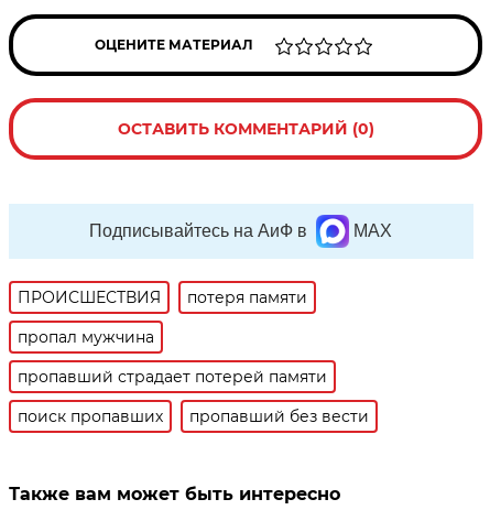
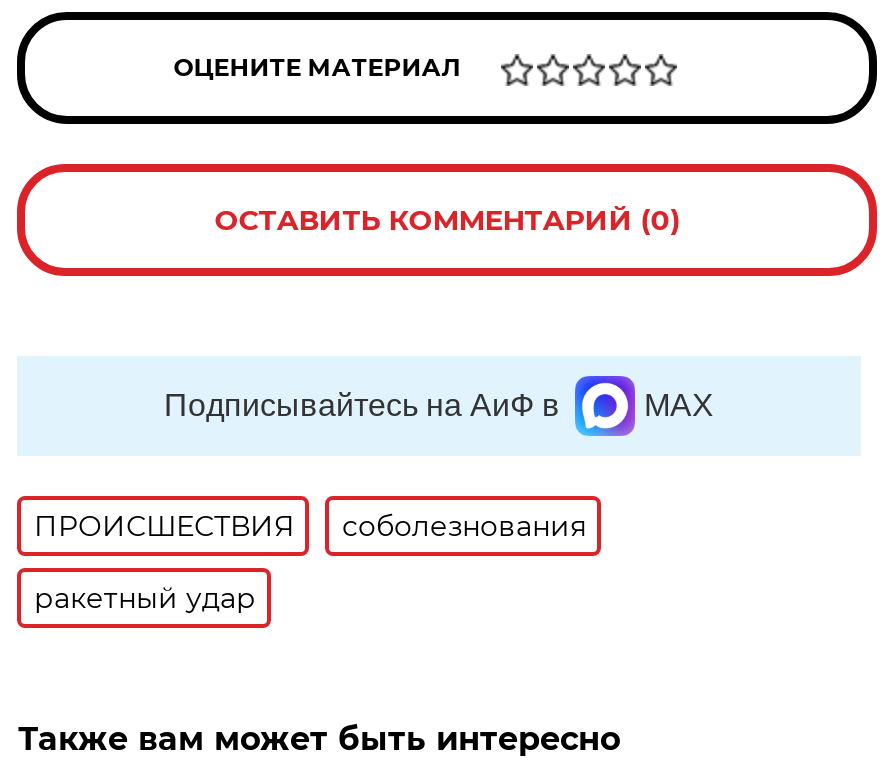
[18,287,369,426] потеря памяти | пропал мужчина | пропавший страдает потерей памяти | поиск пропавших | пропавший без вести -> [34,508,586,616] соболезнования | ракетный удар

